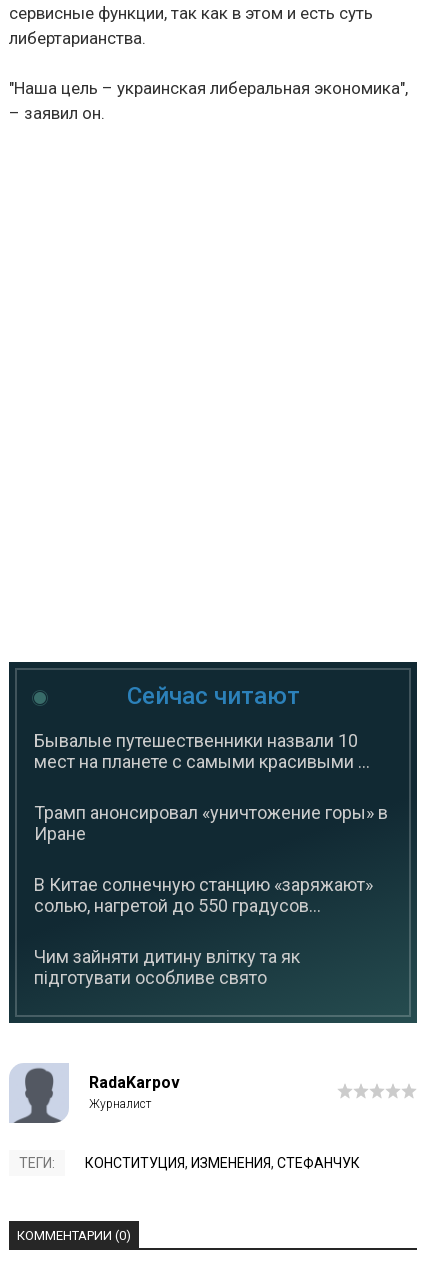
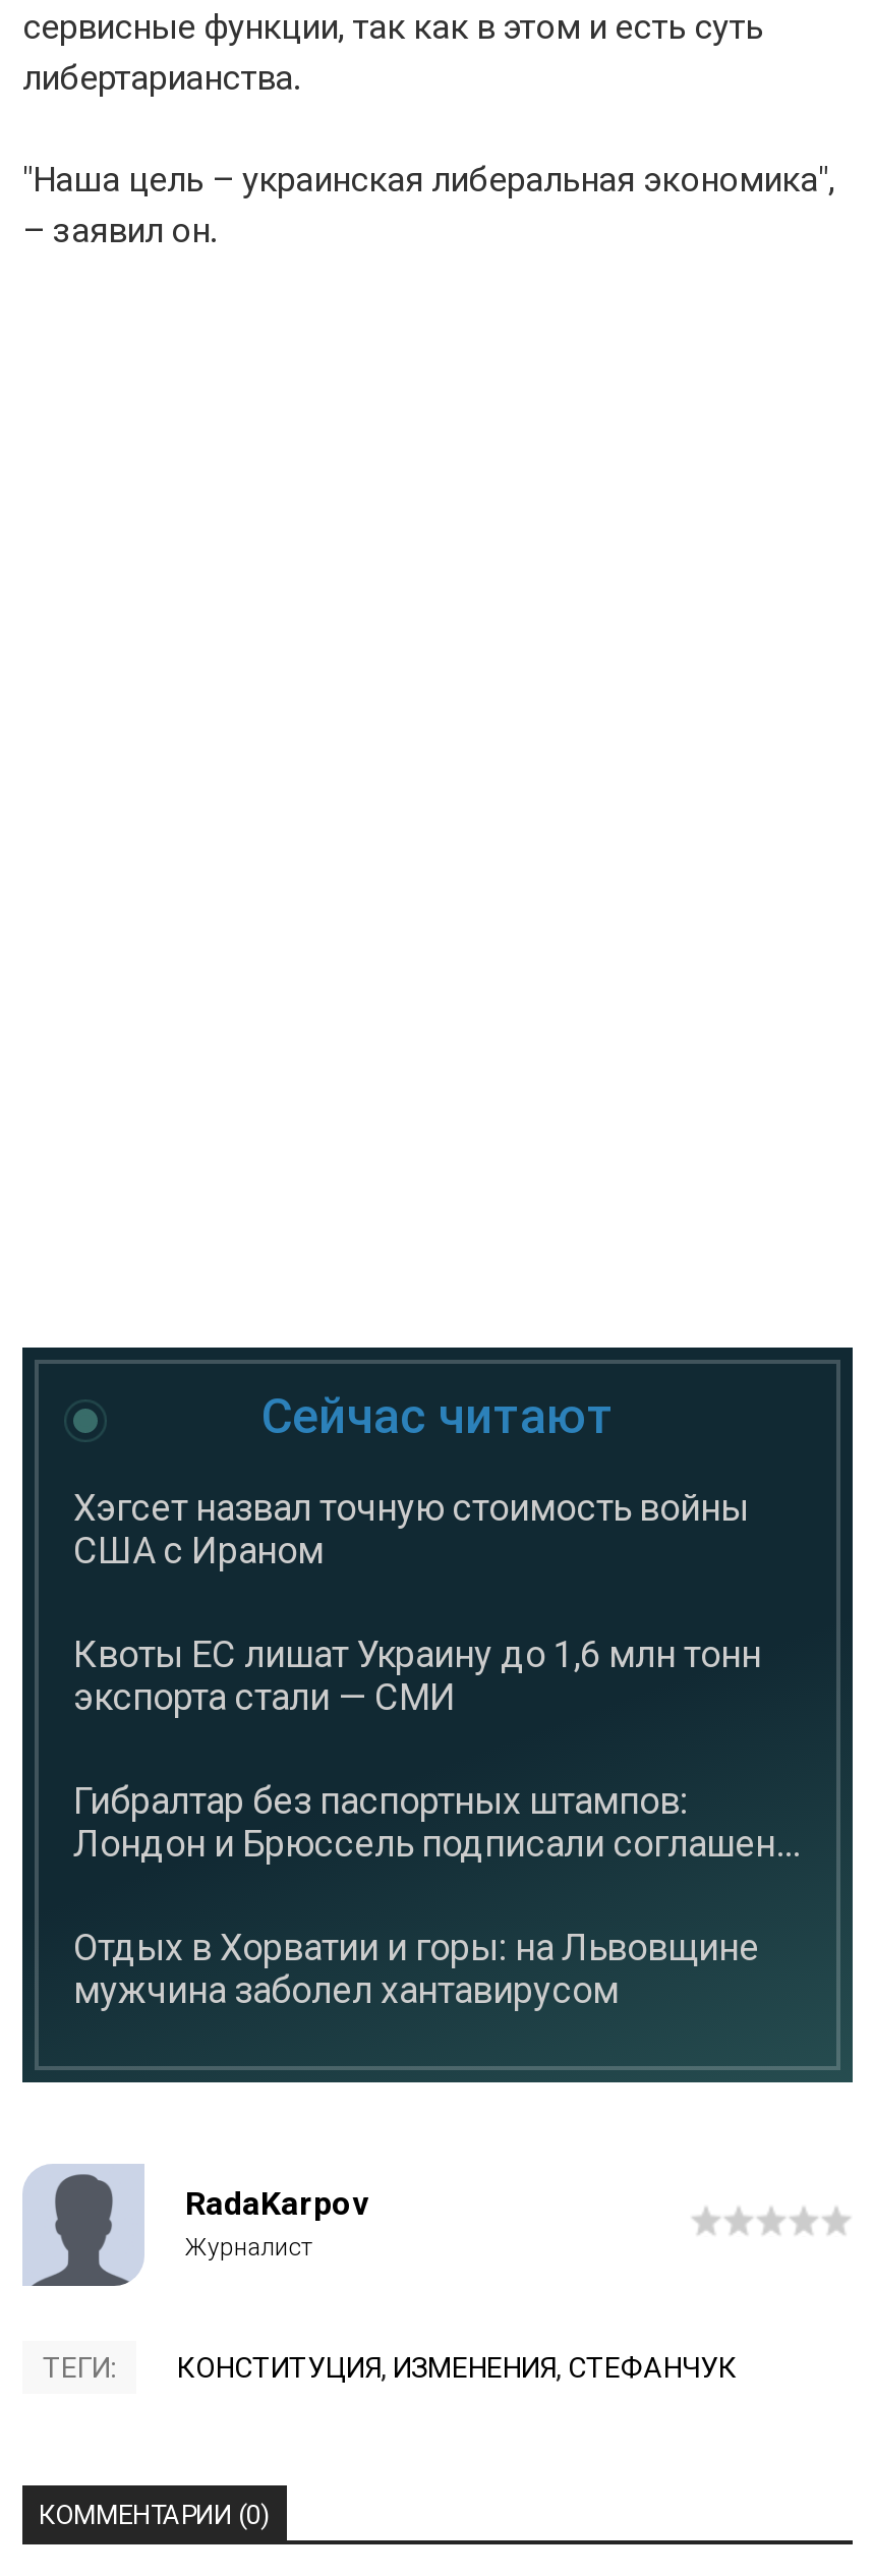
[34,730,370,772] Бывалые путешественники назвали 10 | мест на планете с самыми красивыми ... -> [73,1486,749,1572] Хэгсет назвал точную стоимость войны | США с Ираном
[34,802,388,844] Трамп анонсировал «уничтожение горы» в | Иране -> [73,1633,761,1718] Квоты ЕС лишат Украину до 1,6 млн тонн | экспорта стали — СМИ
[34,874,373,916] В Китае солнечную станцию «заряжают» | солью, нагретой до 550 градусов... -> [73,1779,800,1865] Гибралтар без паспортных штампов: | Лондон и Брюссель подписали соглашен...
[34,946,300,988] Чим зайняти дитину влітку та як | підготувати особливе свято -> [73,1926,759,2011] Отдых в Хорватии и горы: на Львовщине | мужчина заболел хантавирусом

